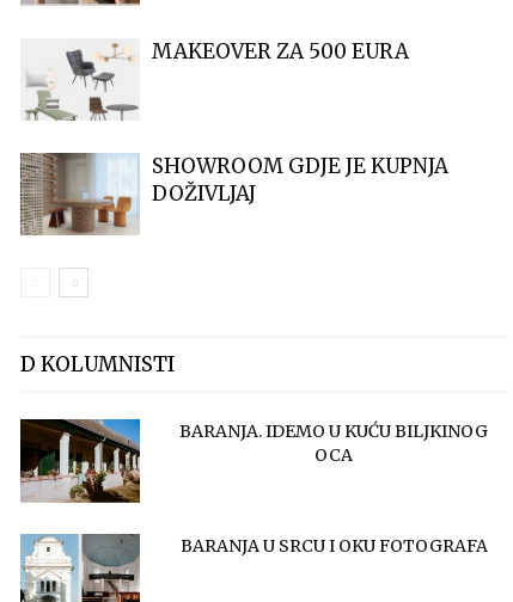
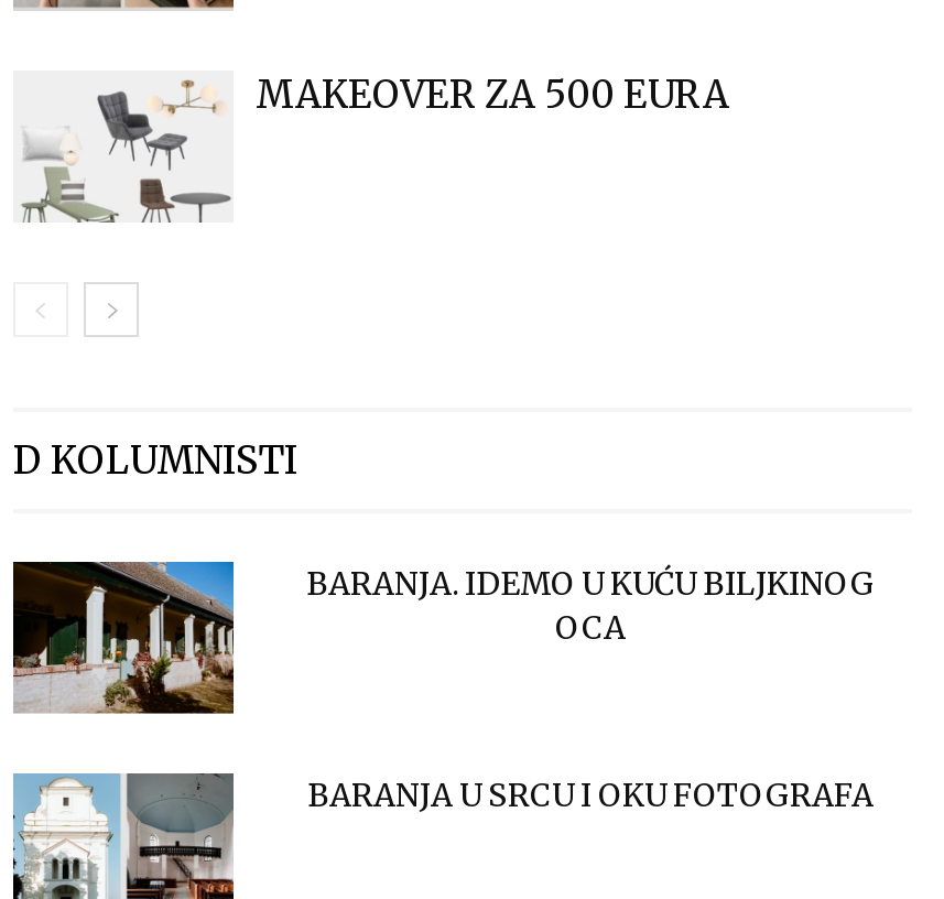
[19,152,448,235] [image] | SHOWROOM GDJE JE KUPNJA | DOŽIVLJAJ -> none

